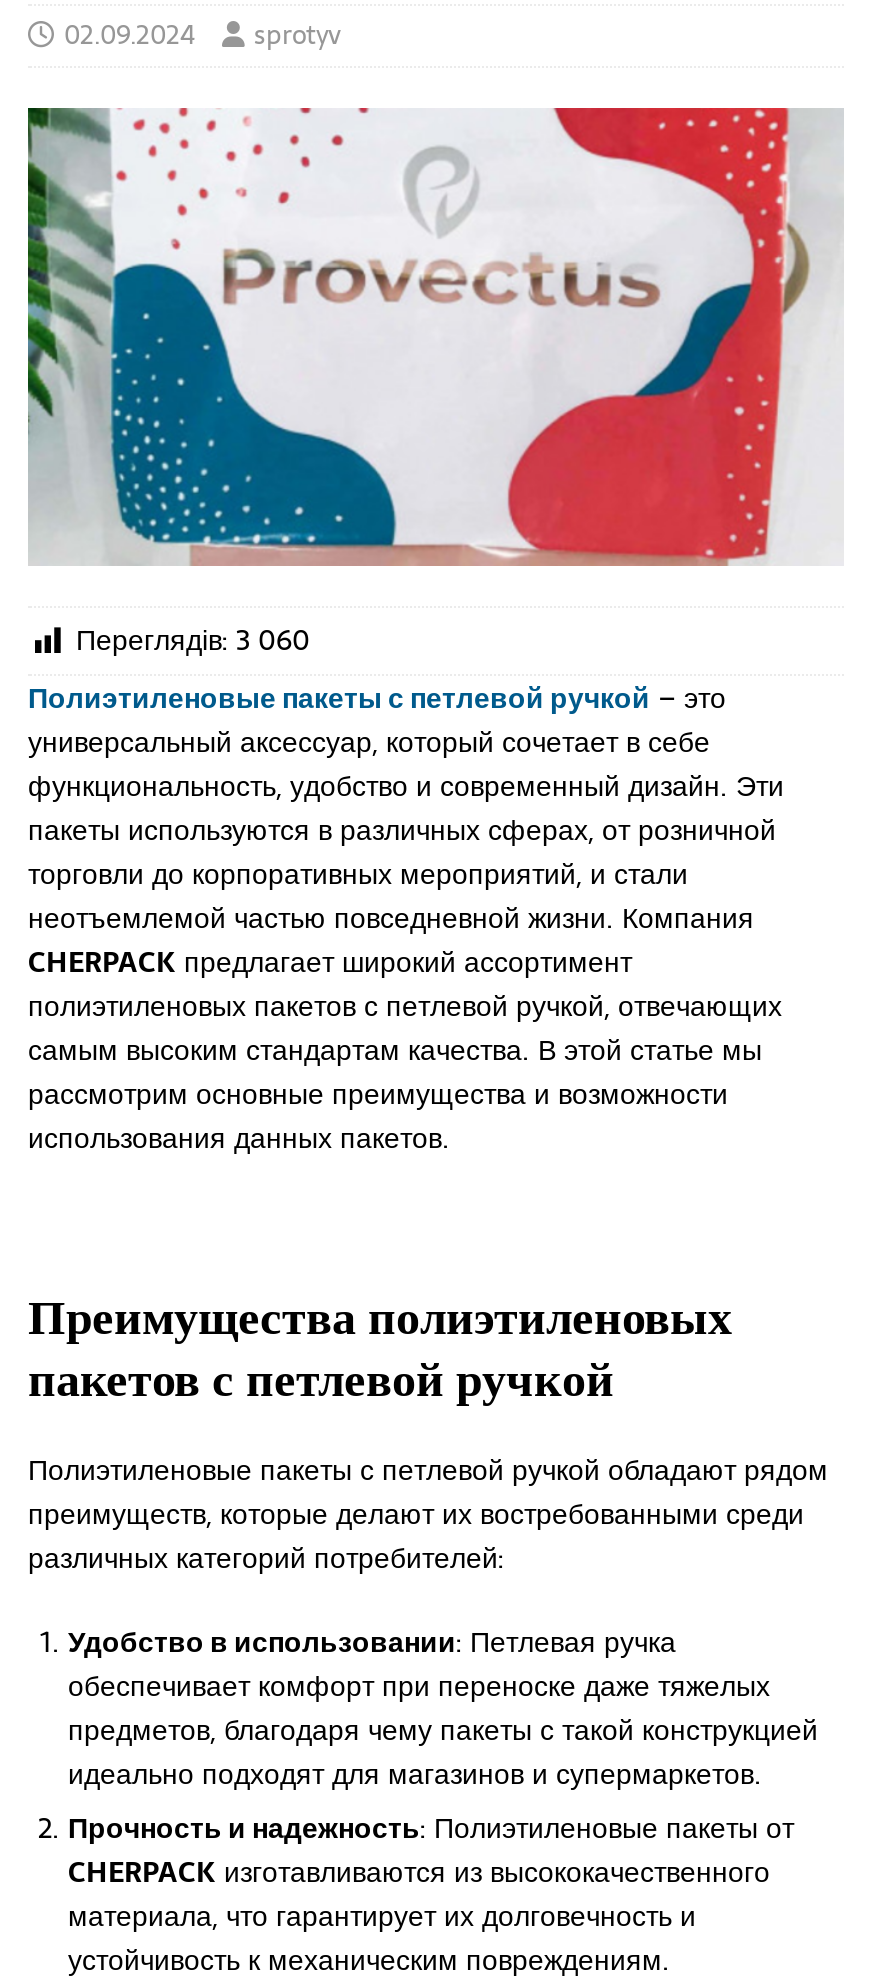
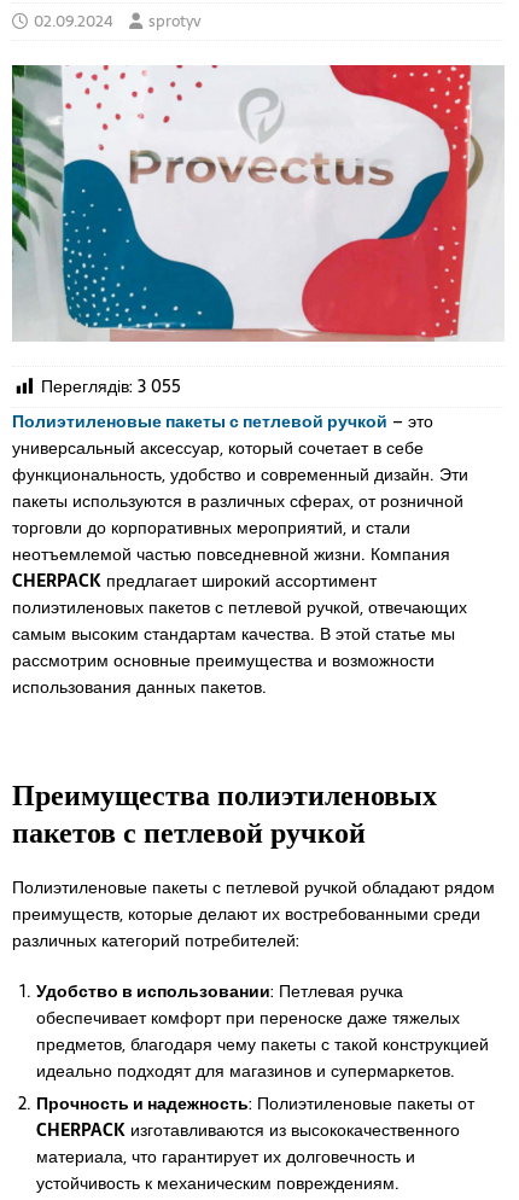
[76,619,310,663] Переглядів: 3 060 -> [41,374,181,400] Переглядів: 3 055

